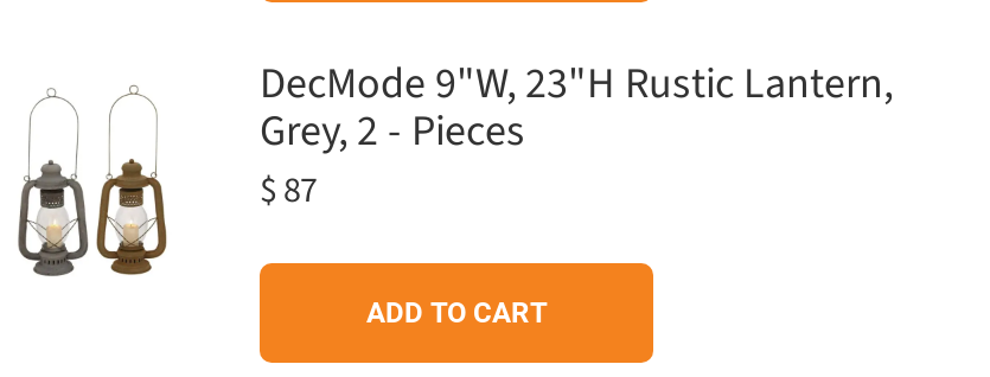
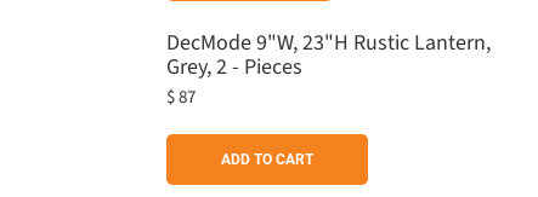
[15,156,170,277] [image] -> none

